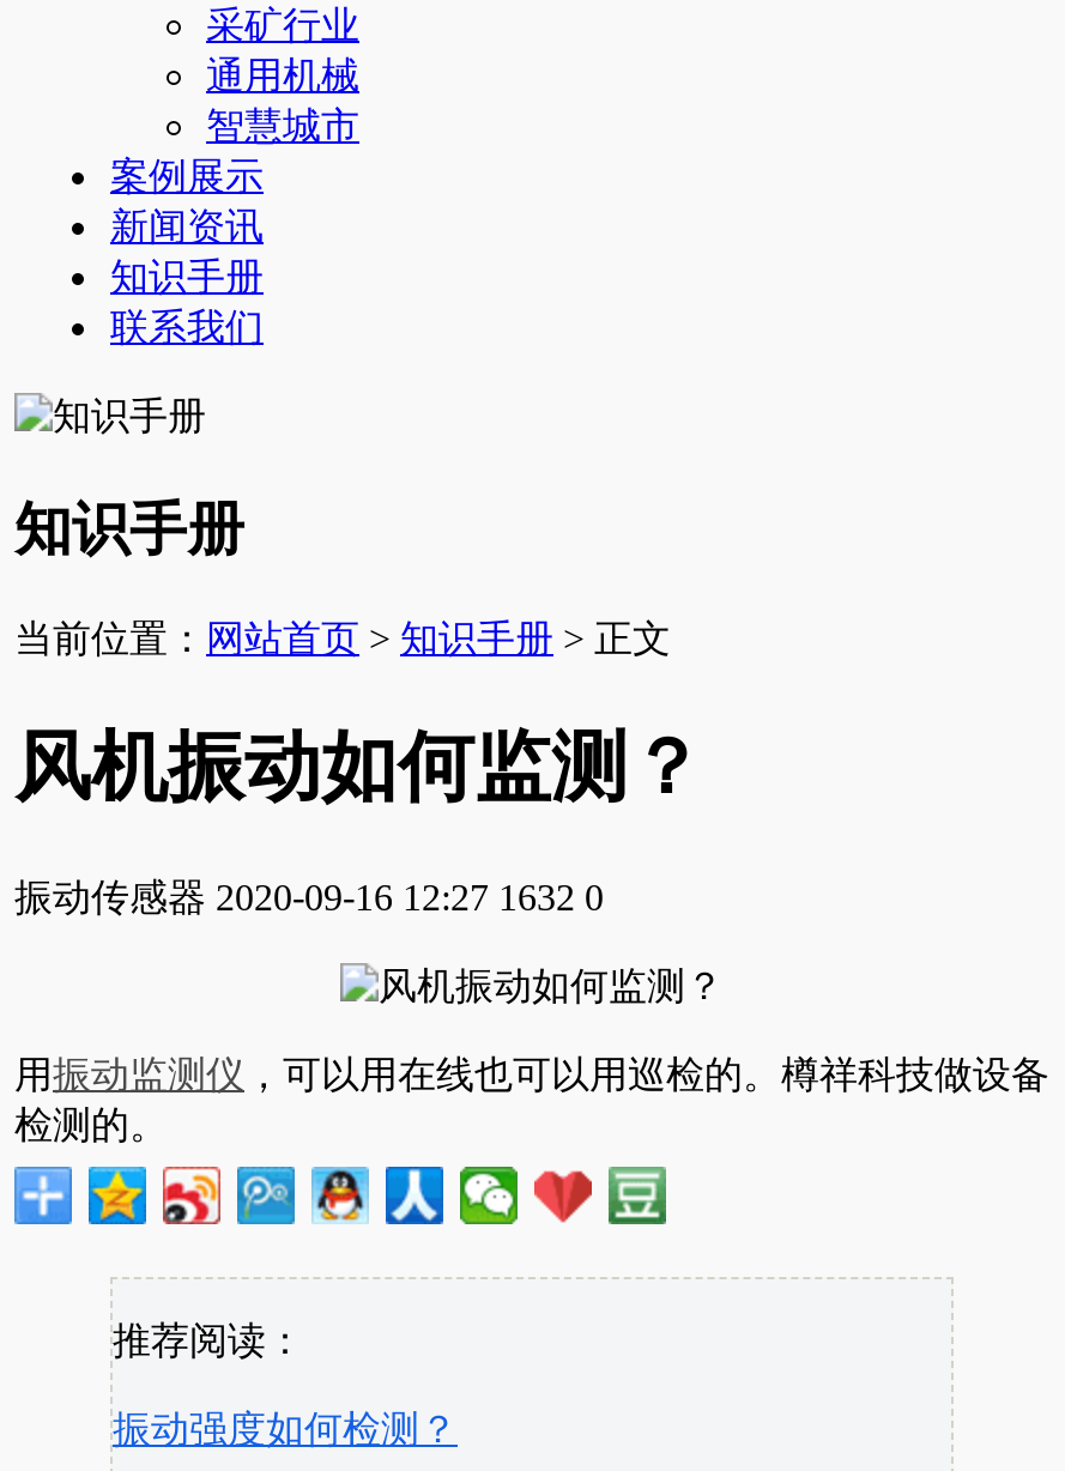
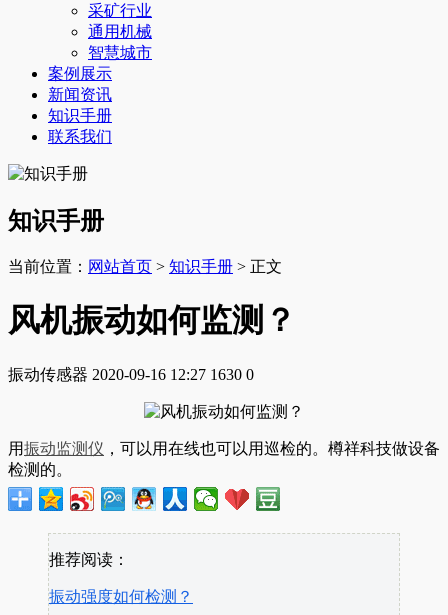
[14,876,604,916] 振动传感器2020-09-16 12:27 1632 0 -> [8,365,254,382] 振动传感器2020-09-16 12:27 1630 0

